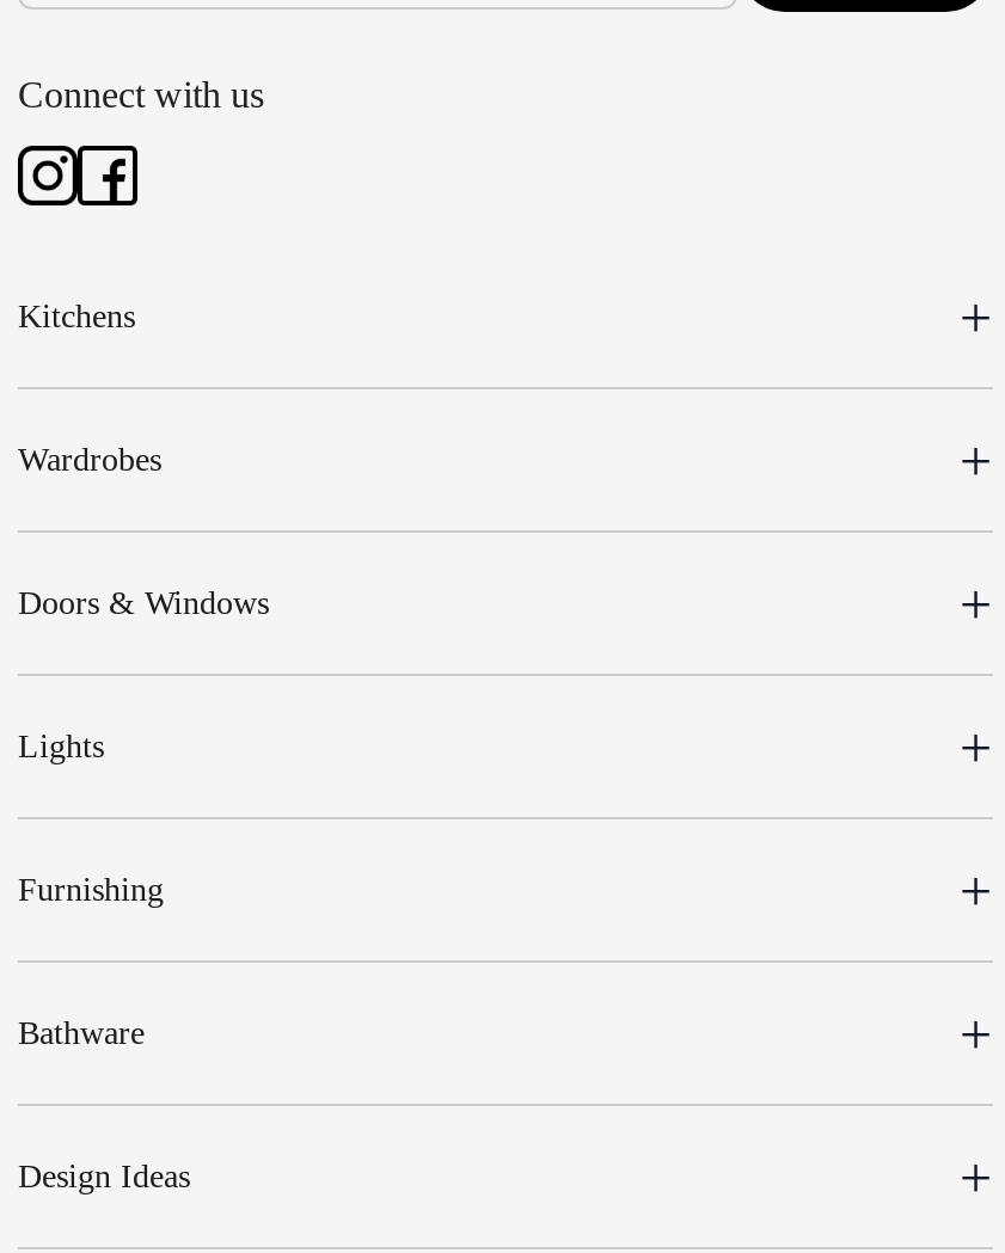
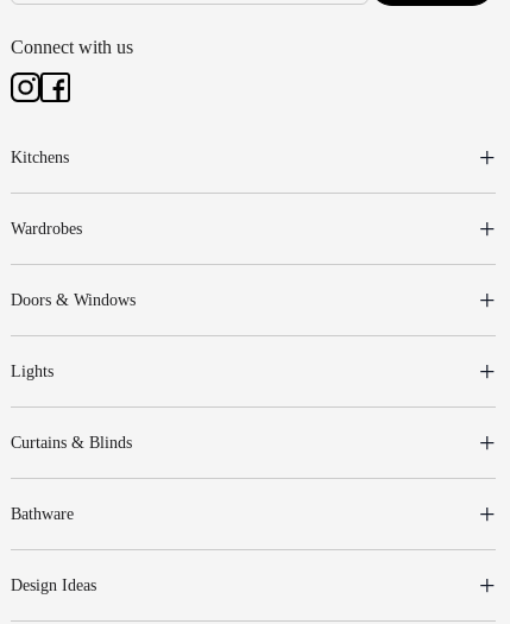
[18,872,164,908] Furnishing -> [11,434,132,452] Curtains & Blinds

